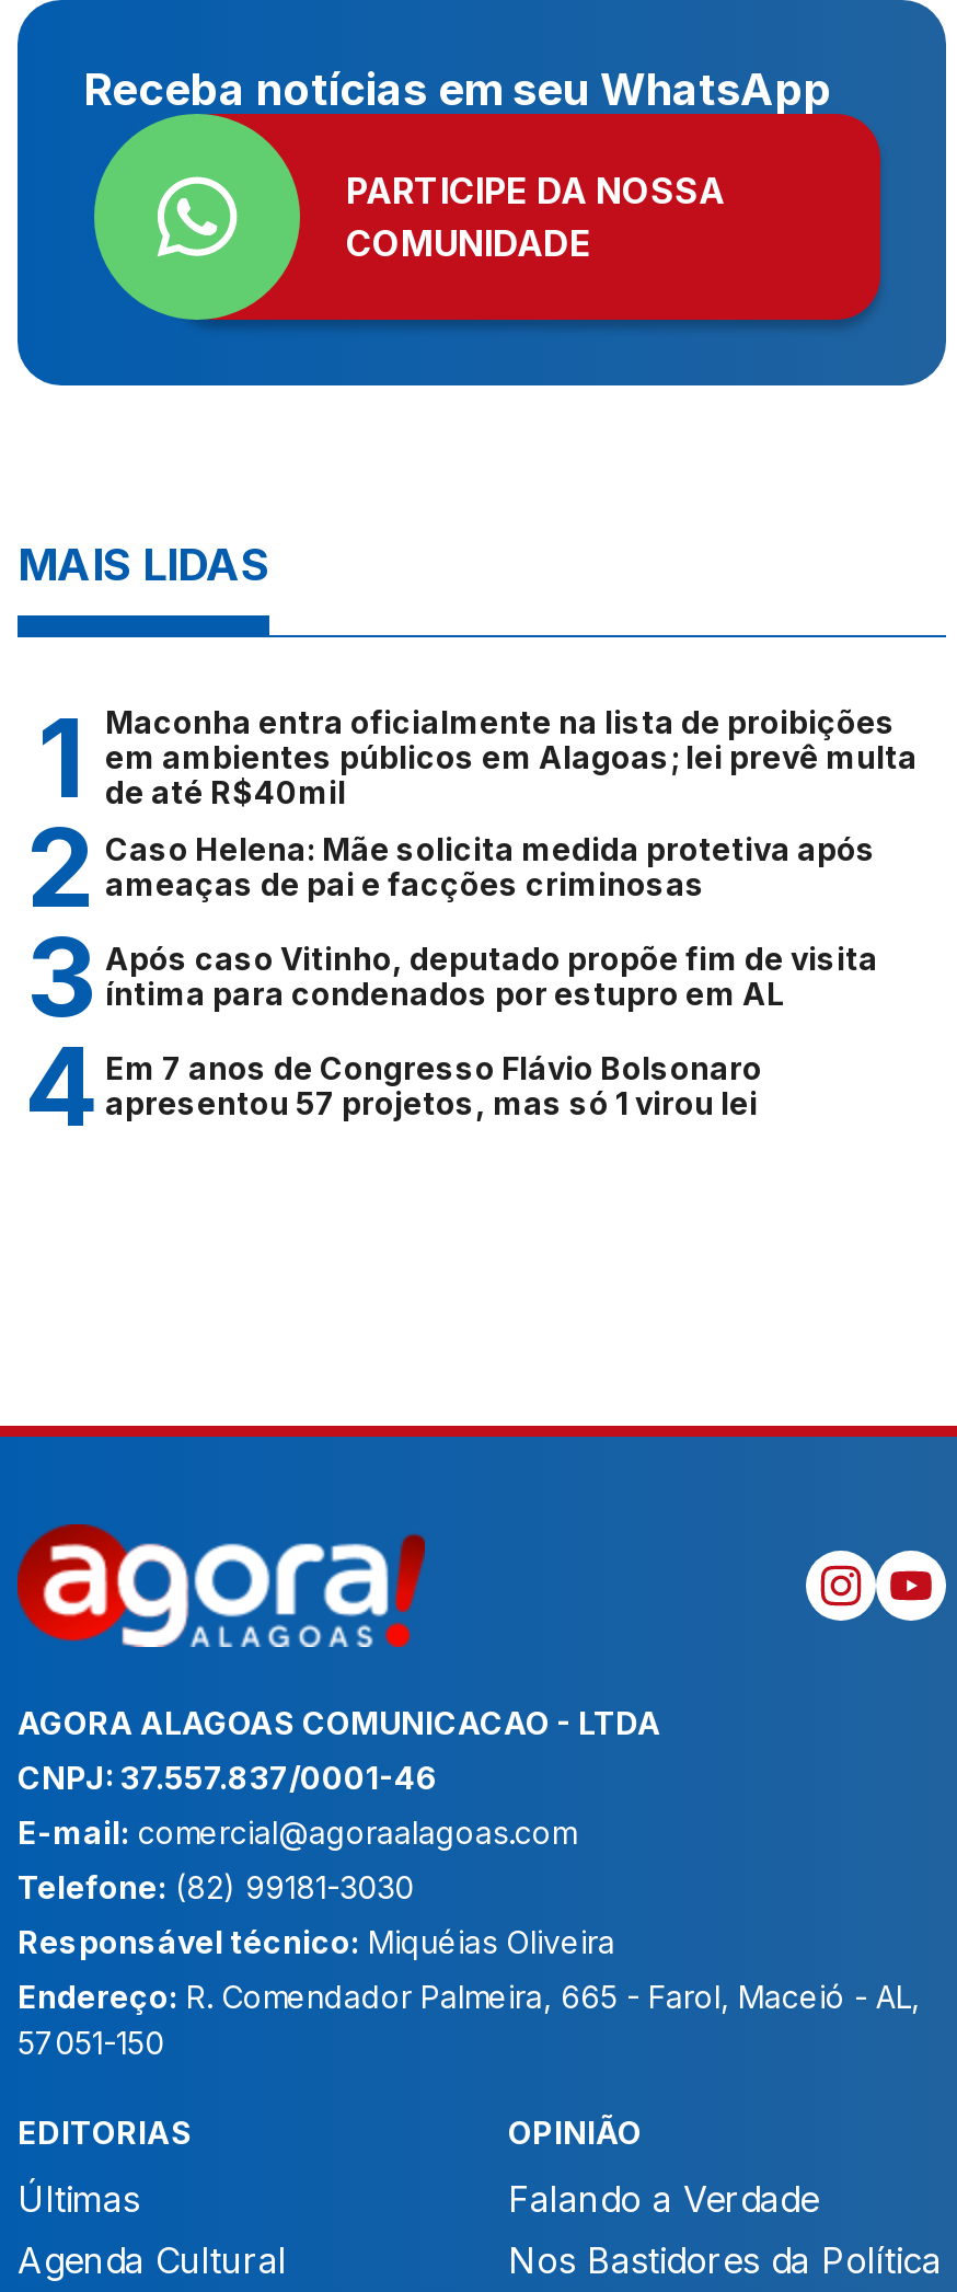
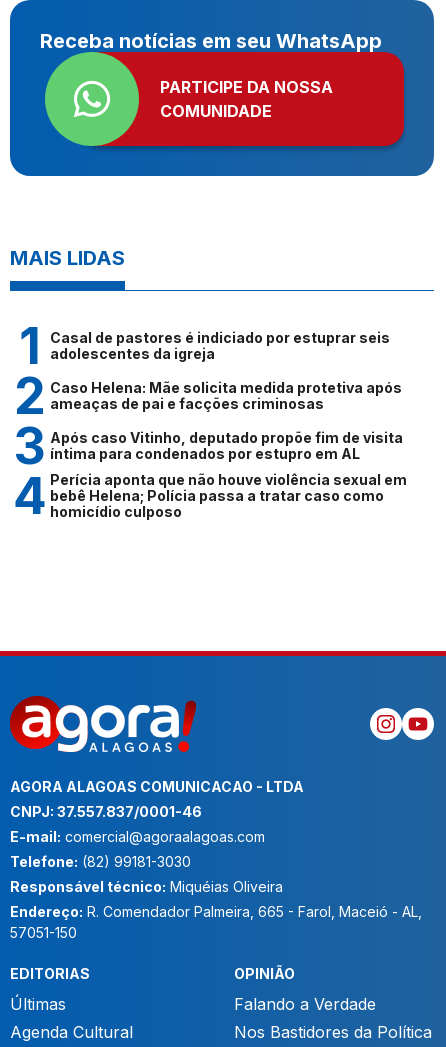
[105,703,918,810] Maconha entra oficialmente na lista de proibições | em ambientes públicos em Alagoas; lei prevê multa | de até R$40mil -> [50,329,390,362] Casal de pastores é indiciado por estuprar seis | adolescentes da igreja
[105,1049,762,1121] Em 7 anos de Congresso Flávio Bolsonaro | apresentou 57 projetos, mas só 1 virou lei -> [50,471,407,520] Perícia aponta que não houve violência sexual em | bebê Helena; Polícia passa a tratar caso como | homicídio culposo

